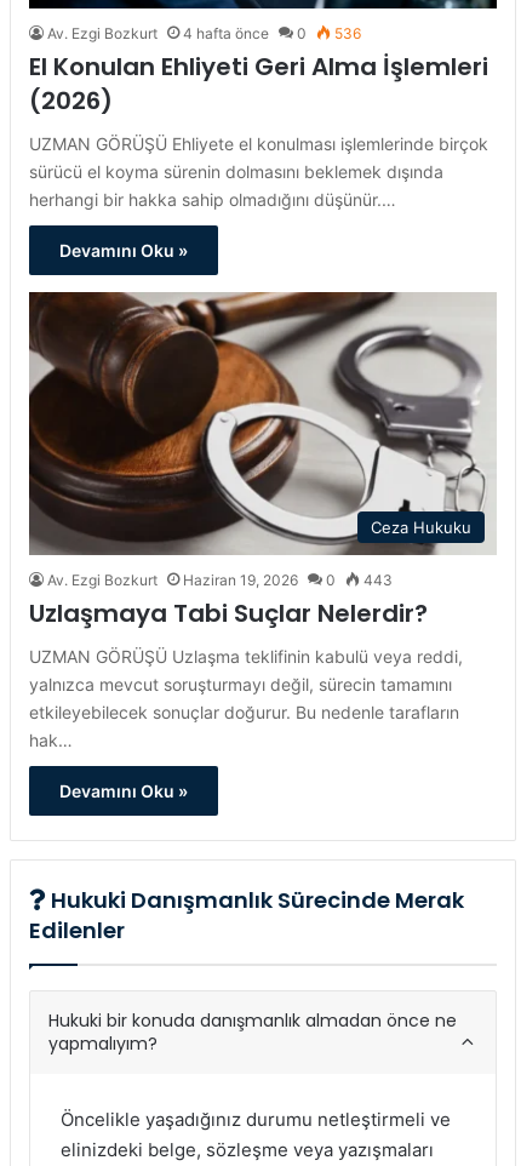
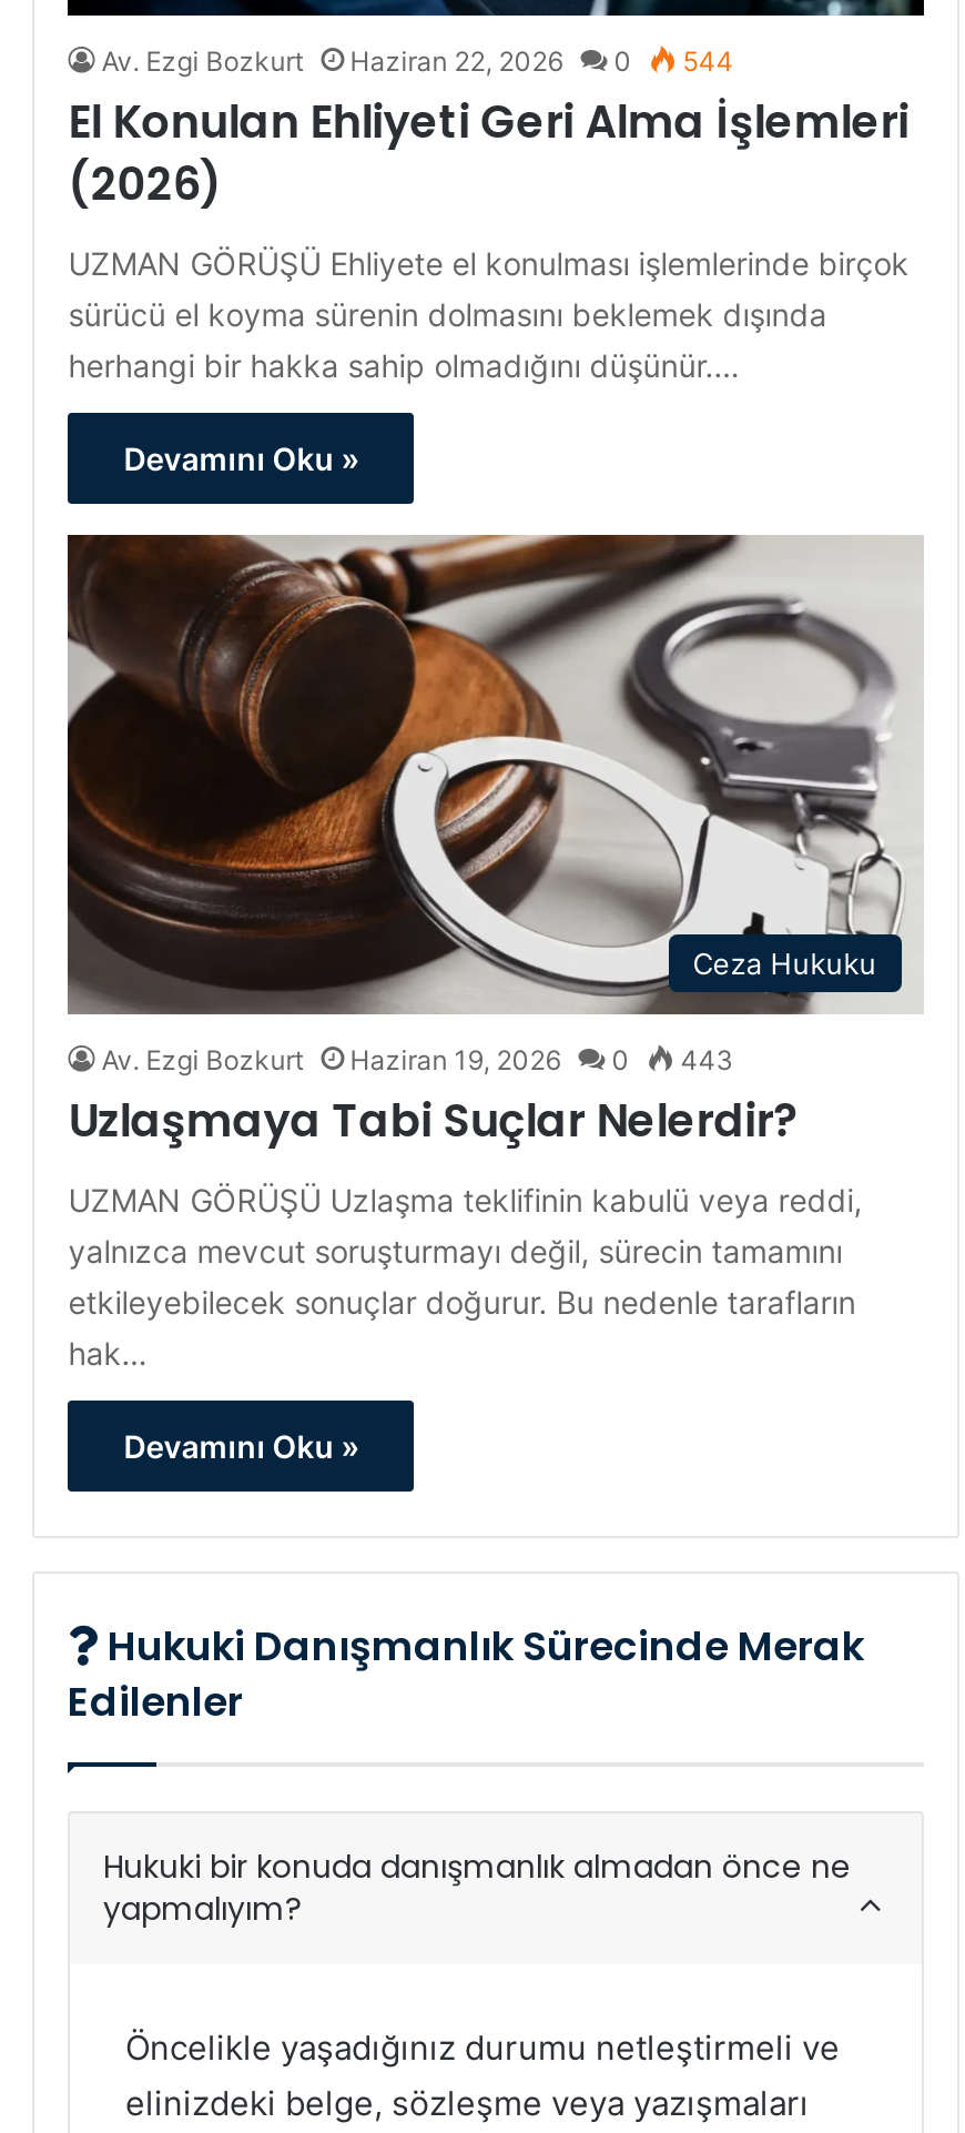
[183,24,269,42] 4 hafta önce -> [350,44,563,77] Haziran 22, 2026
[331,24,361,42] 536 -> [676,44,734,77] 544

